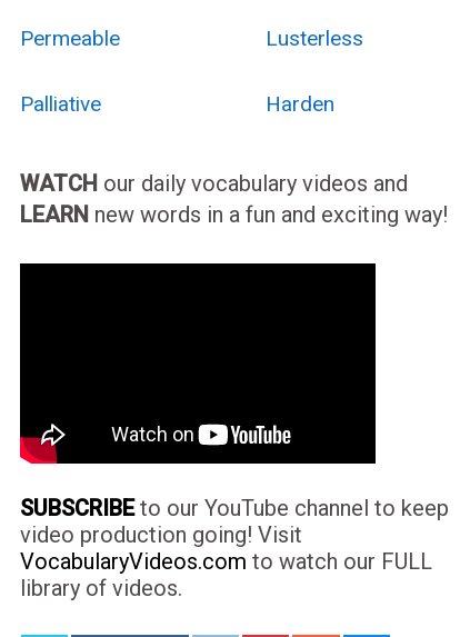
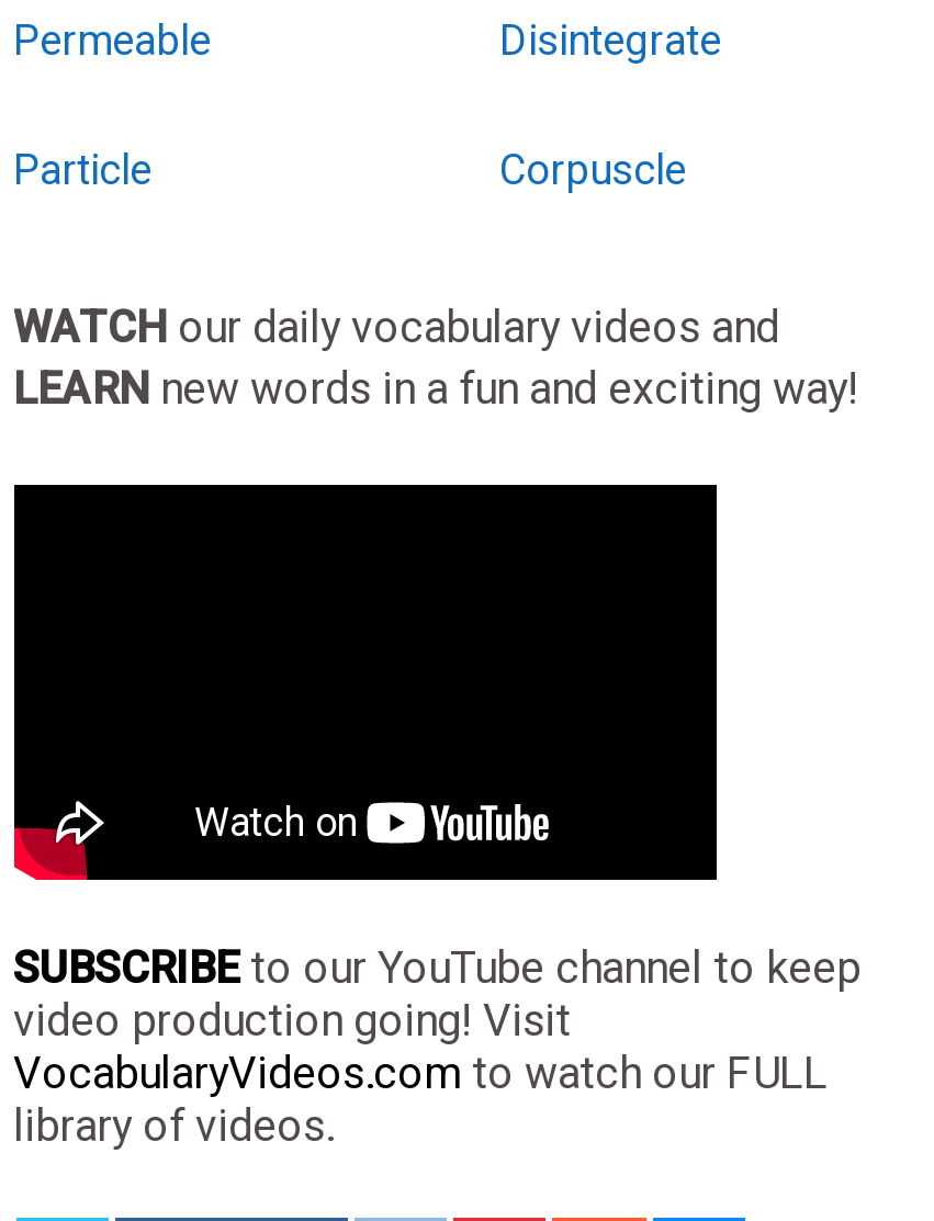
[266,25,363,51] Lusterless -> [499,14,721,65] Disintegrate
[19,91,334,116] Palliative | Harden -> [13,144,686,194] Particle | Corpuscle

